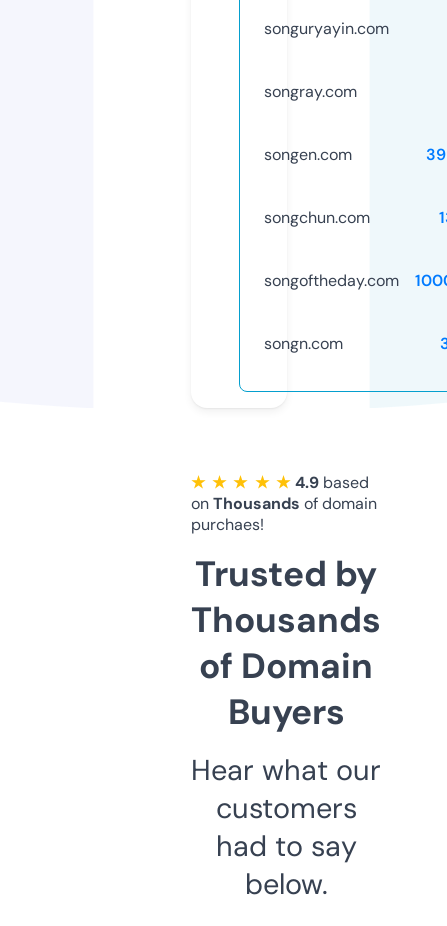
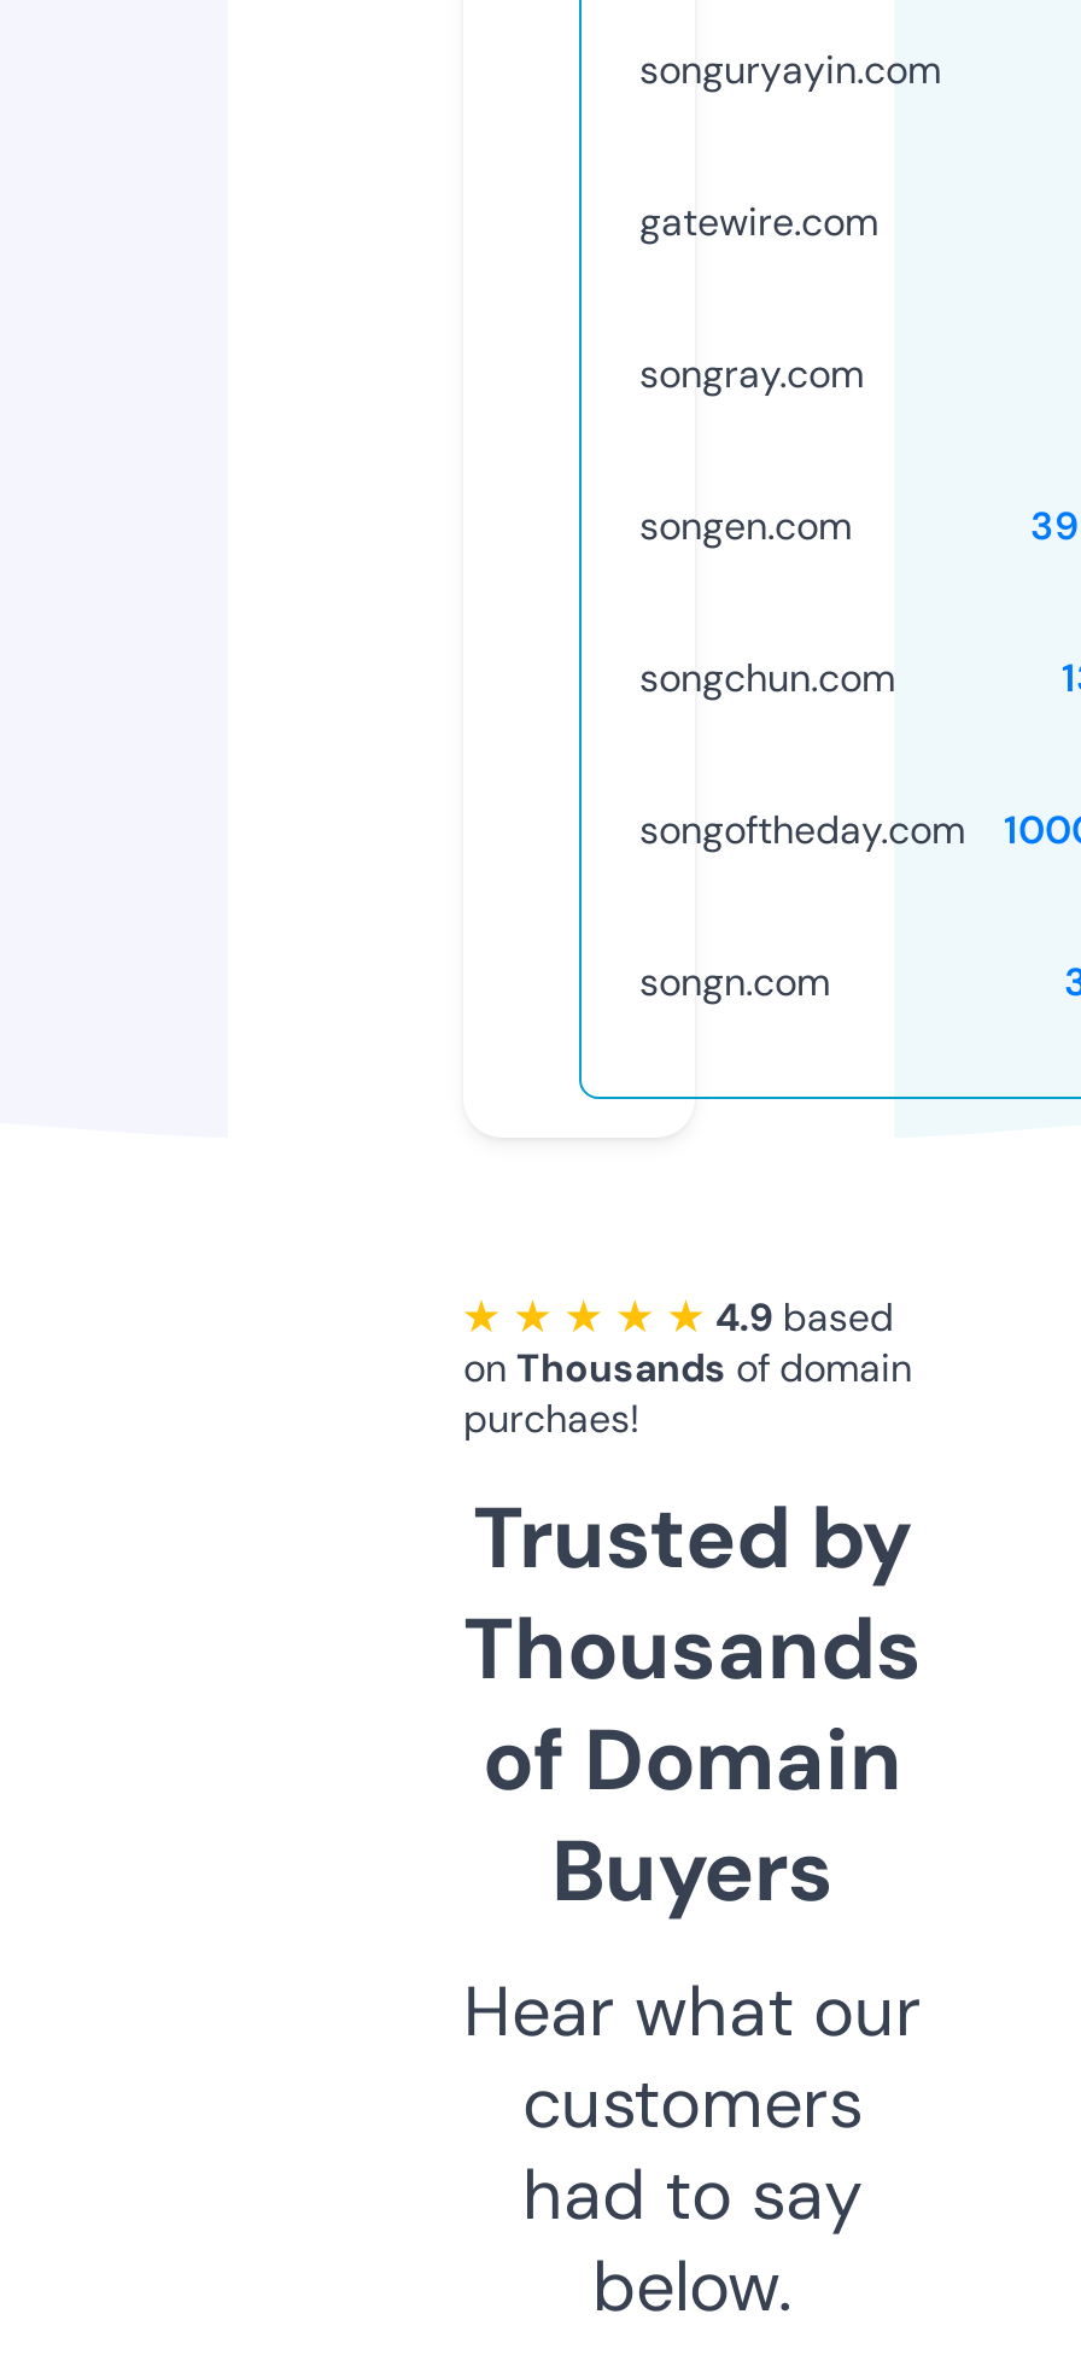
none -> [639,196,878,247] gatewire.com

